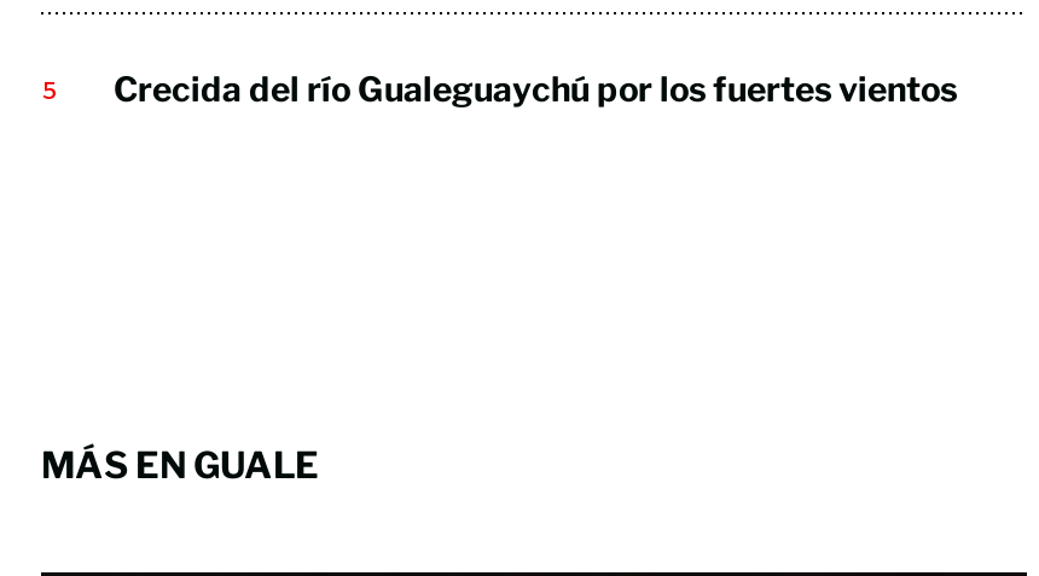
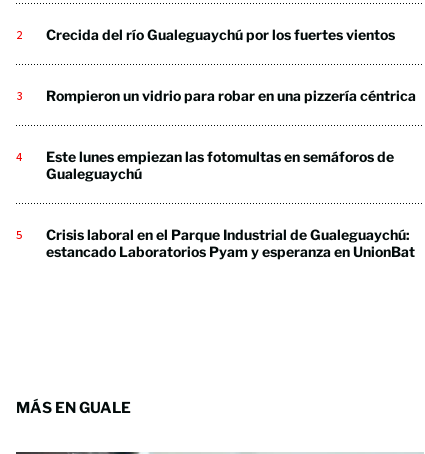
none -> [46,87,416,104] Rompieron un vidrio para robar en una pizzería céntrica
none -> [46,148,394,182] Este lunes empiezan las fotomultas en semáforos de | Gualeguaychú
none -> [46,226,415,260] Crisis laboral en el Parque Industrial de Gualeguaychú: | estancado Laboratorios Pyam y esperanza en UnionBat

